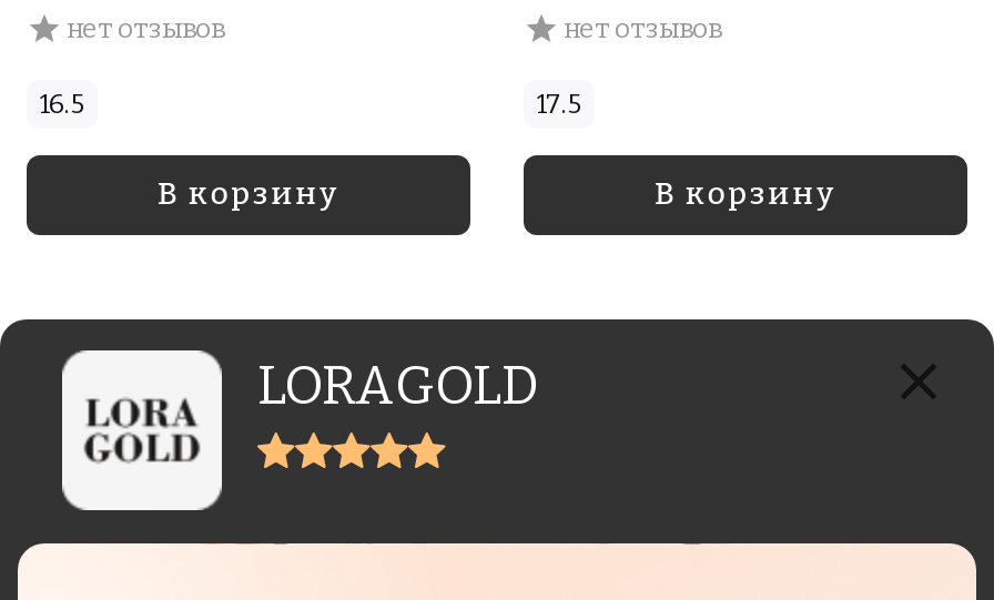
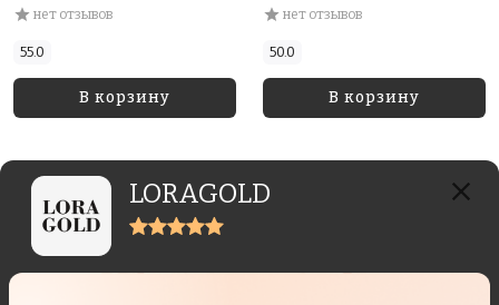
[40,89,84,120] 16.5 -> [20,45,45,60] 55.0
[537,89,581,120] 17.5 -> [270,45,295,60] 50.0

